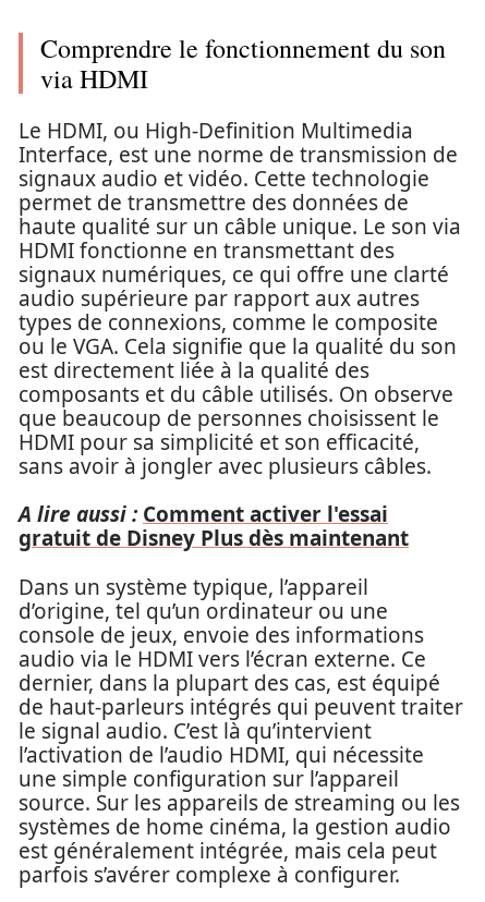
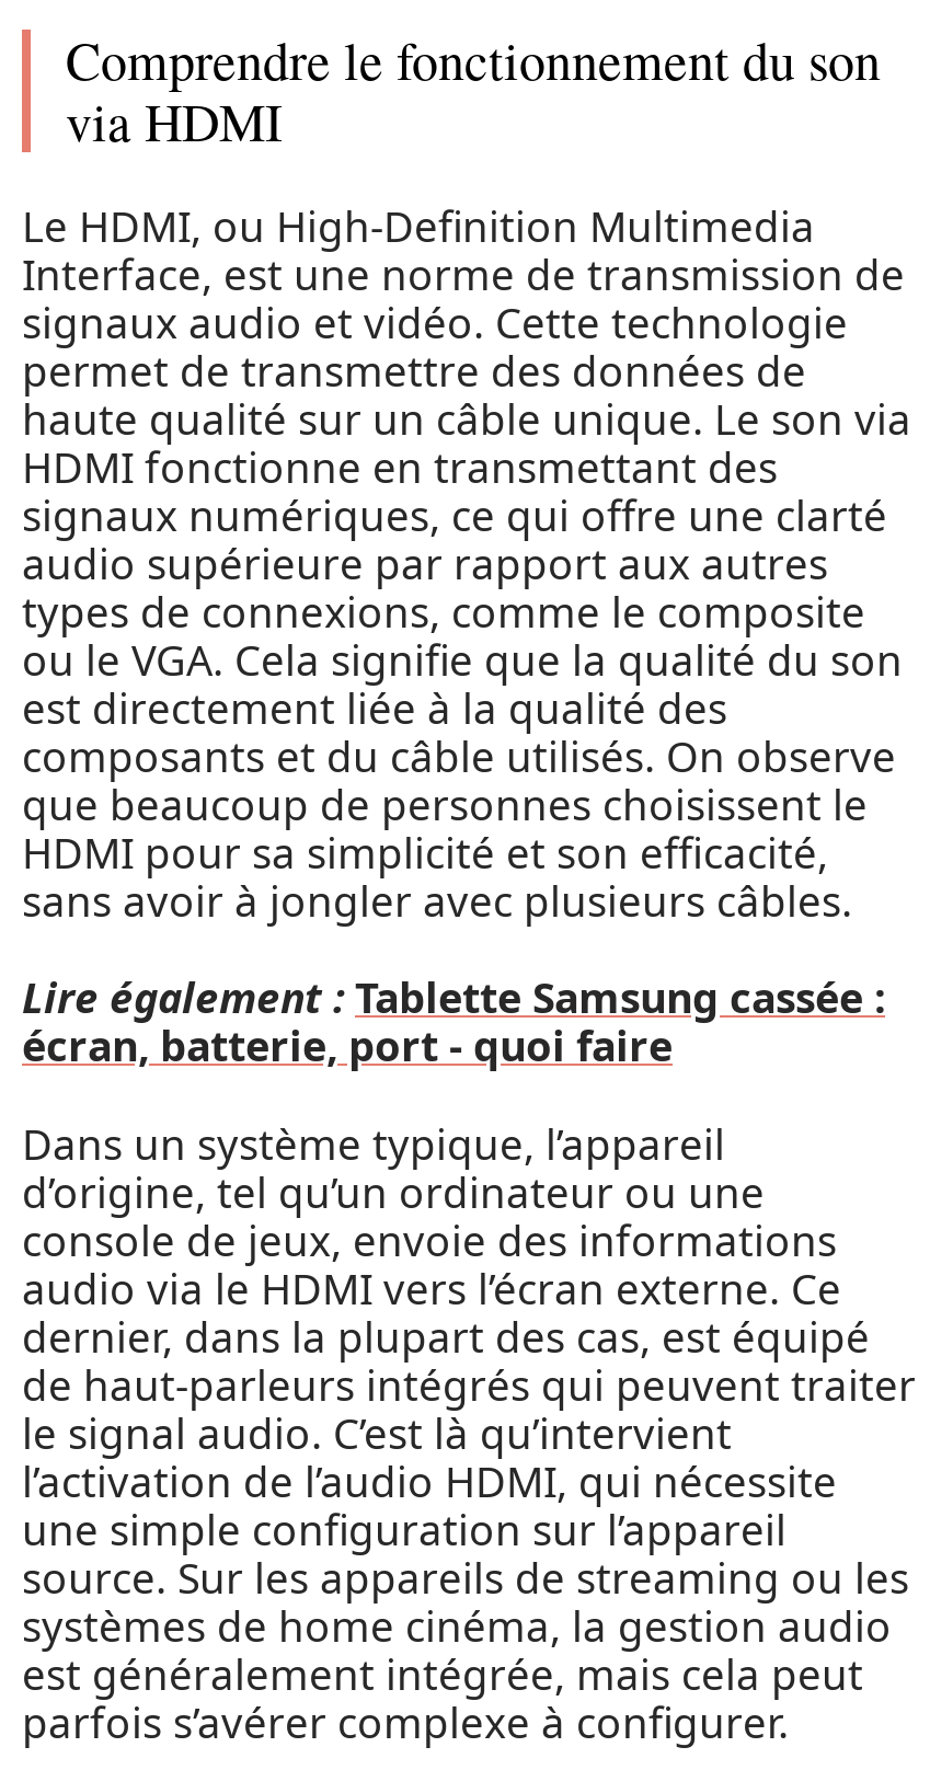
[19,500,409,552] A lire aussi : Comment activer l'essai | gratuit de Disney Plus dès maintenant -> [22,969,885,1074] Lire également : Tablette Samsung cassée : | écran, batterie, port - quoi faire

